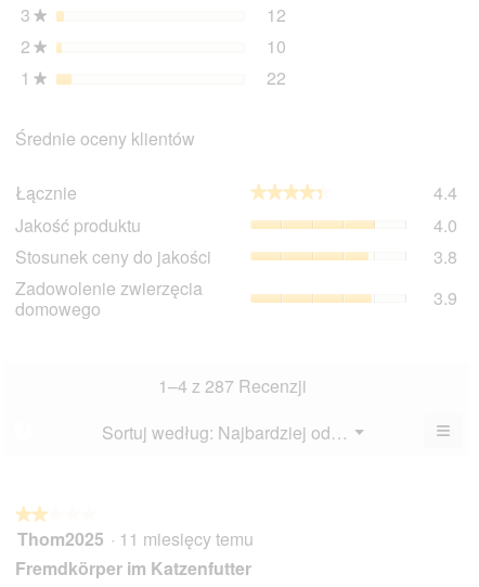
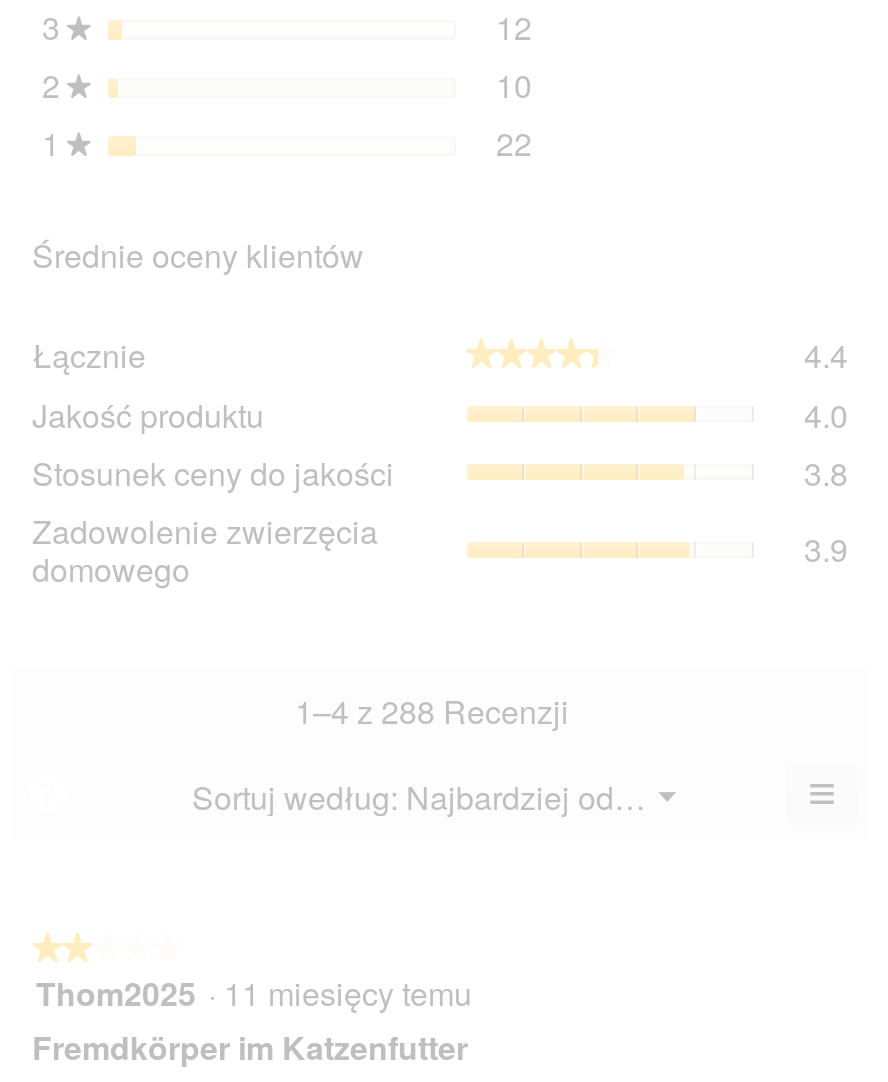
[158,373,315,398] 1–4 z 287 Recenzji -> [295,688,585,734] 1–4 z 288 Recenzji

